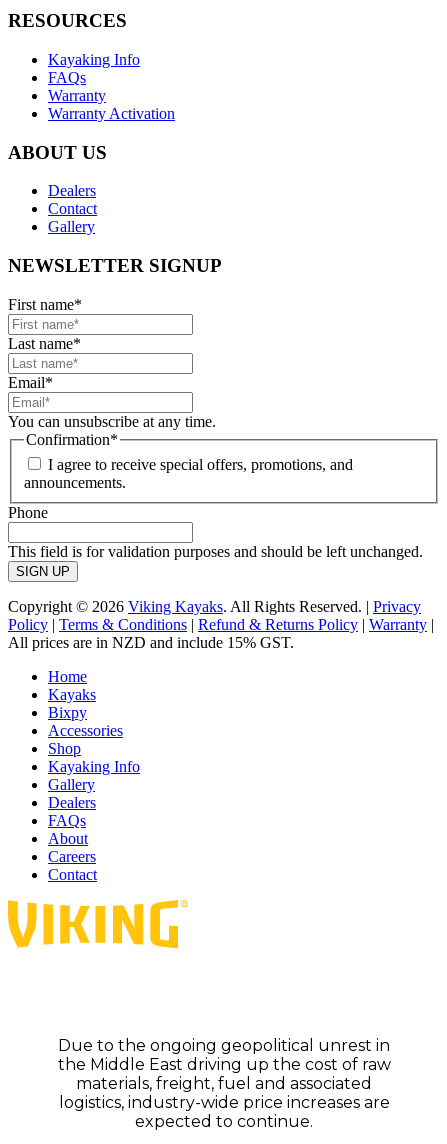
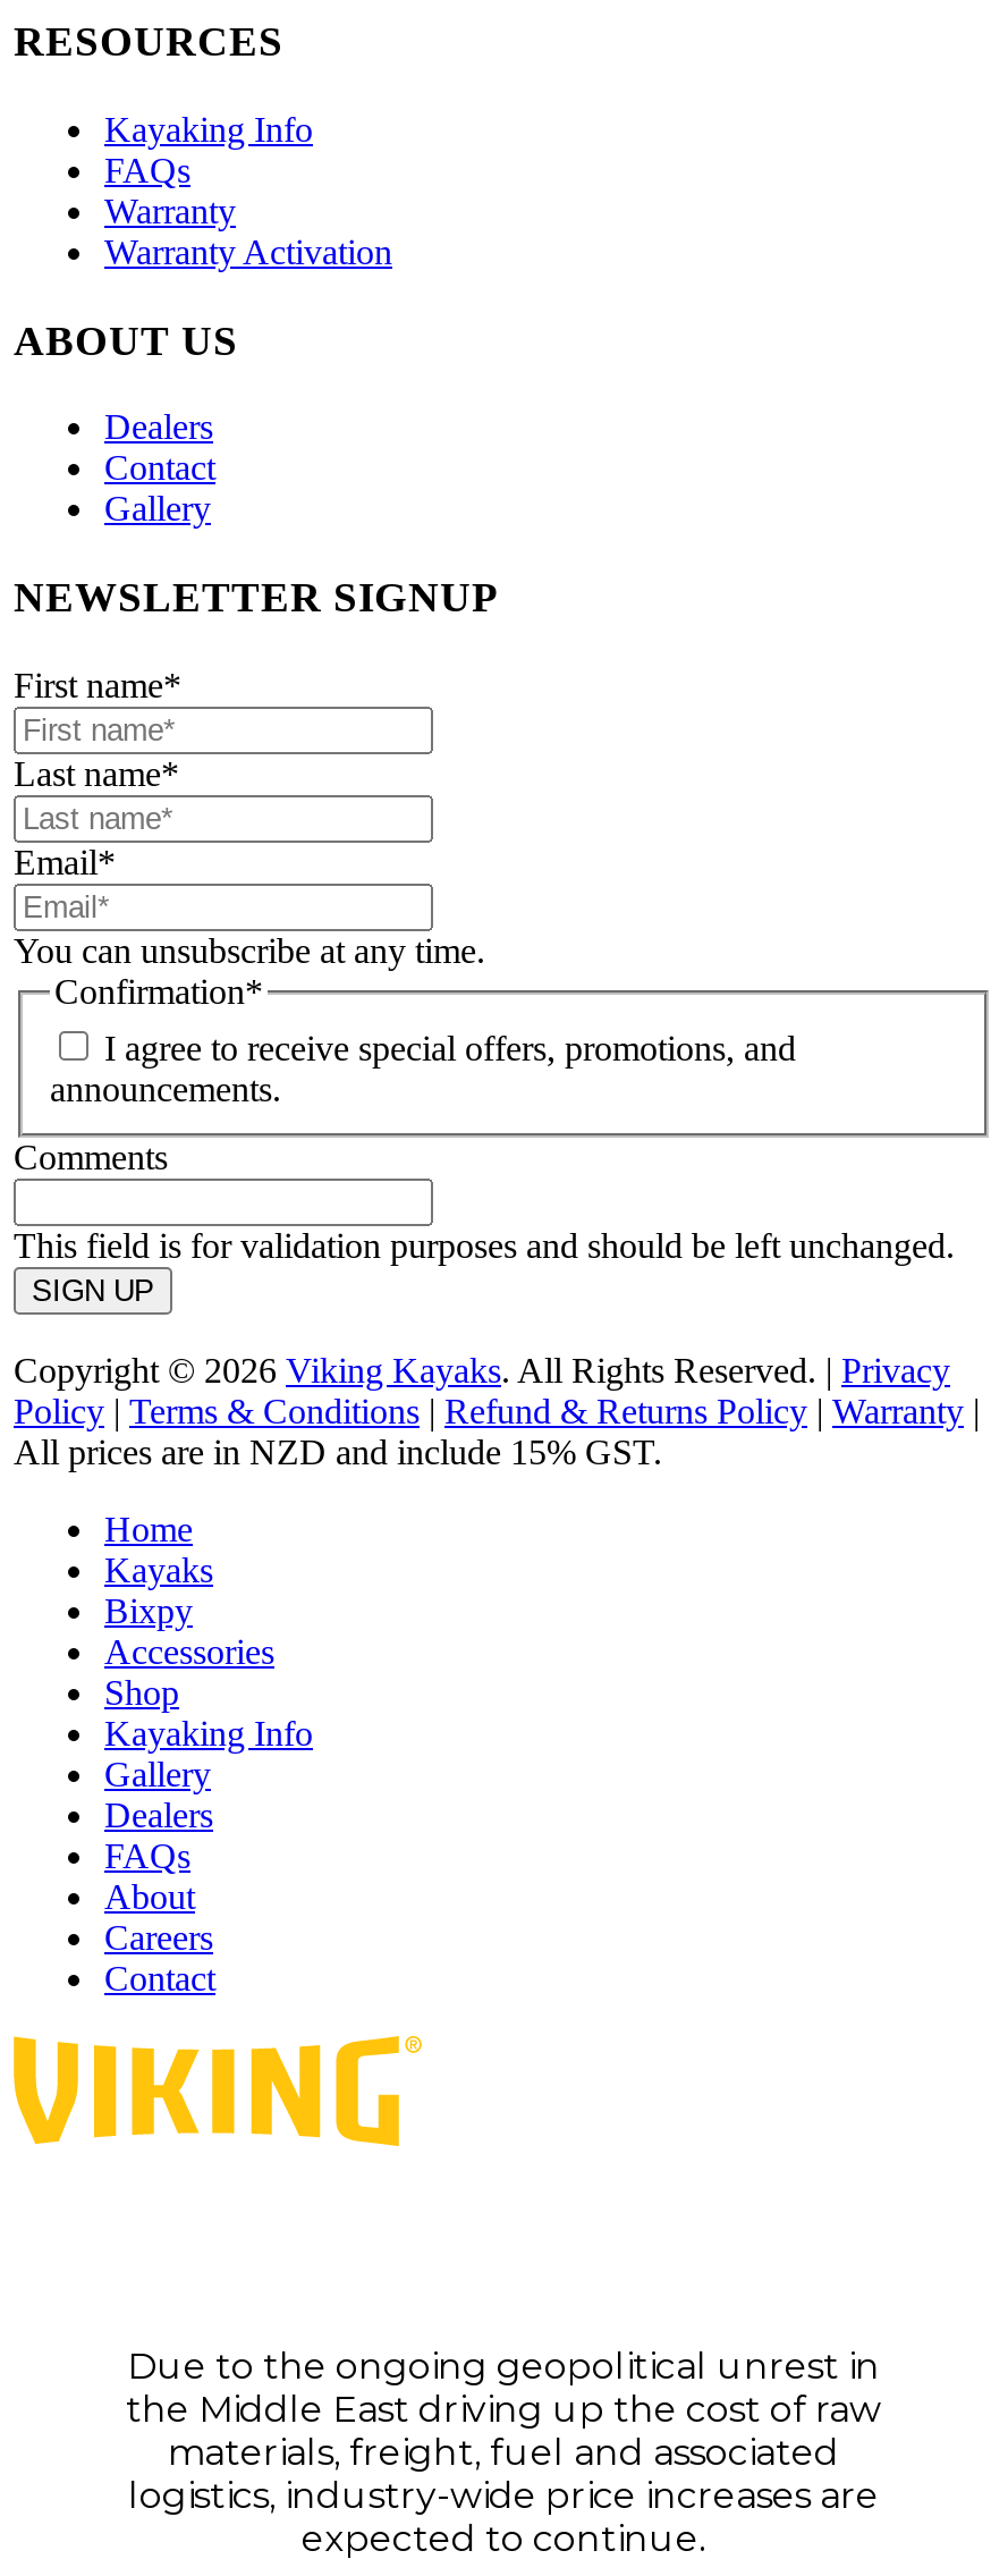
[8,504,48,521] Phone -> [14,1138,168,1177] Comments

